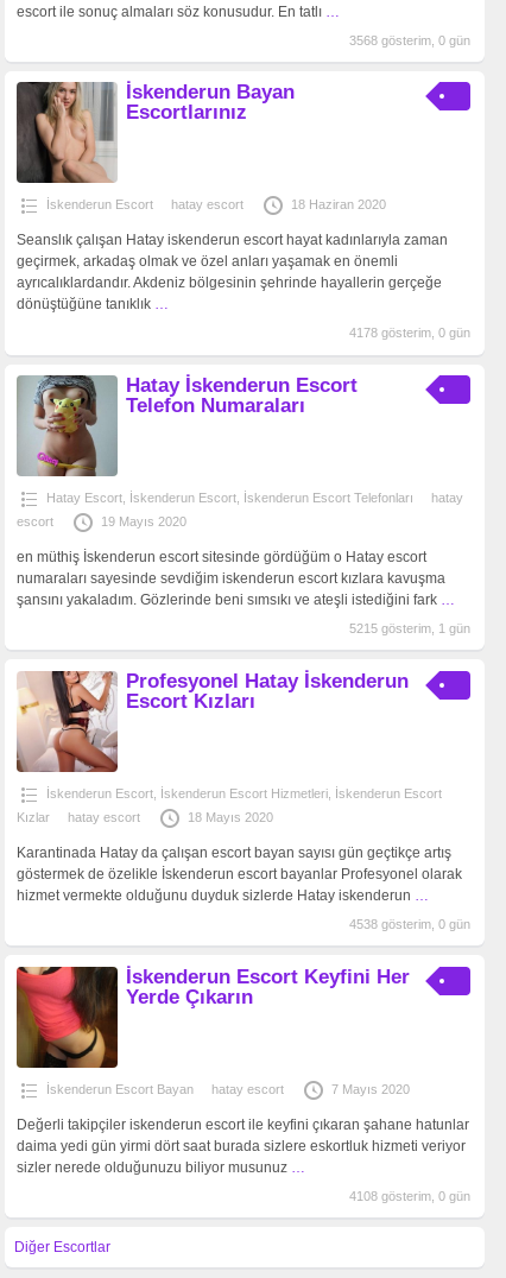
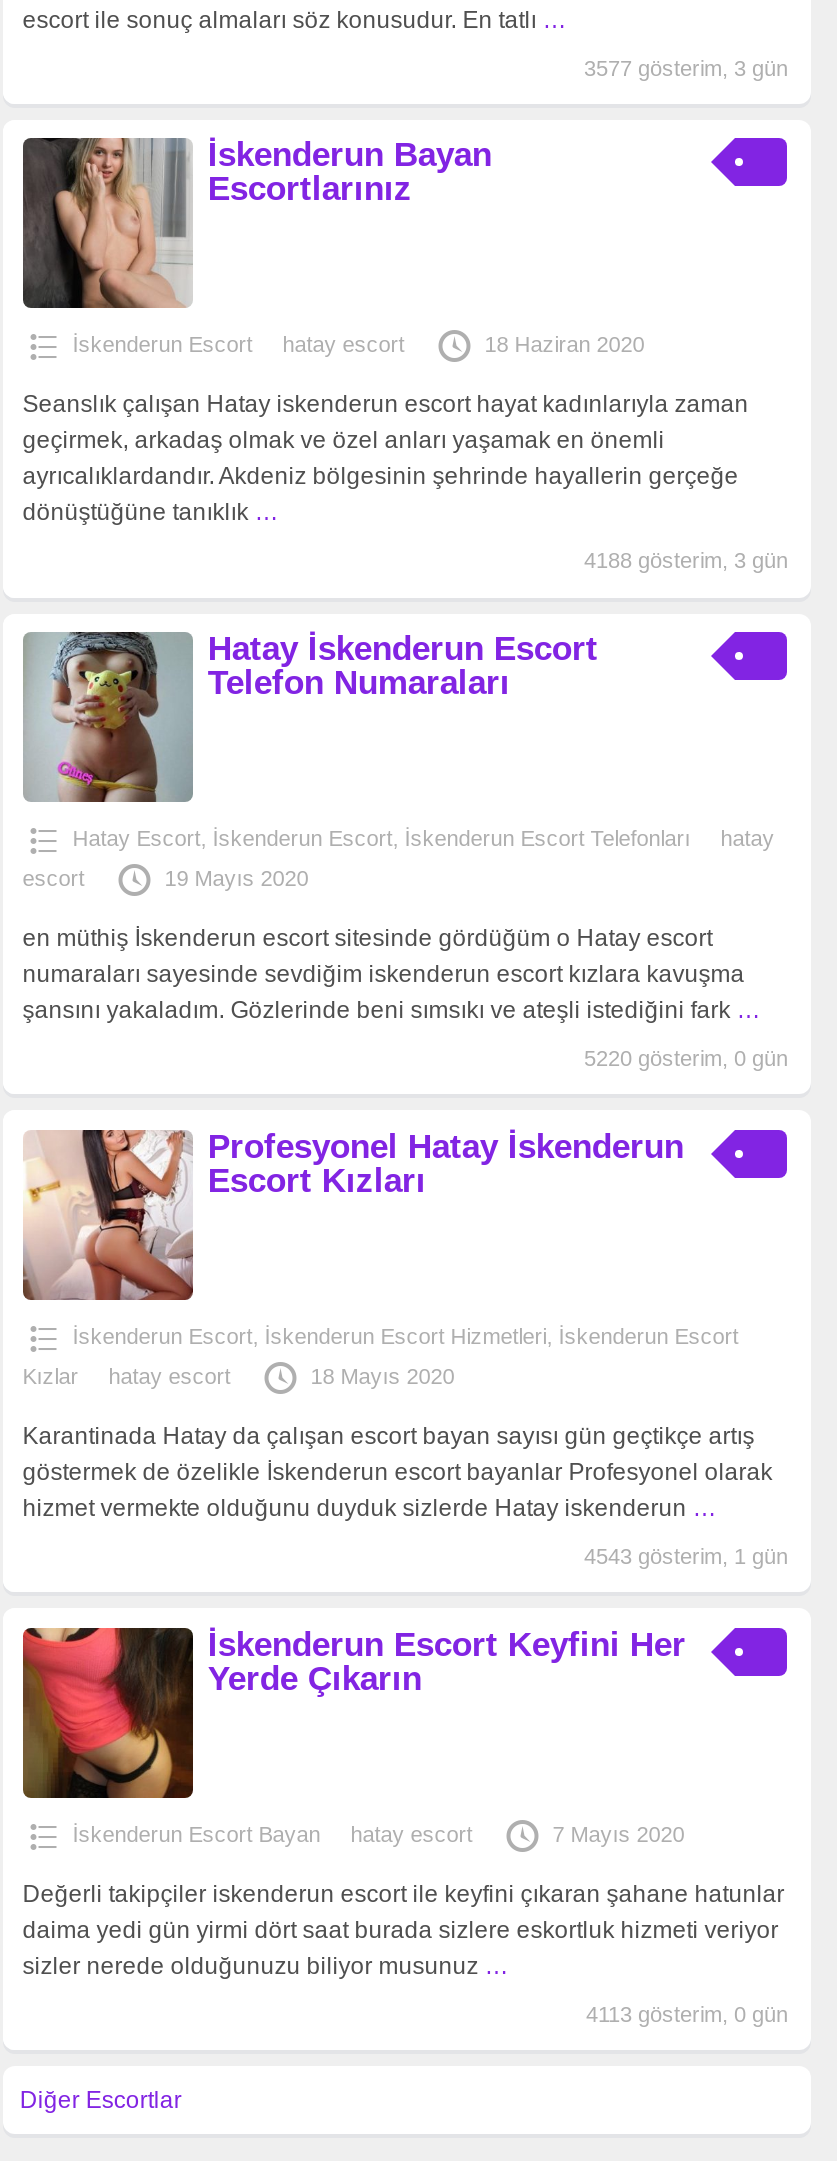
[350,33,471,47] 3568 gösterim, 0 gün -> [584,55,788,79] 3577 gösterim, 3 gün
[350,326,471,340] 4178 gösterim, 0 gün -> [584,549,788,573] 4188 gösterim, 3 gün
[350,621,471,636] 5215 gösterim, 1 gün -> [584,1046,788,1070] 5220 gösterim, 0 gün
[350,917,471,931] 4538 gösterim, 0 gün -> [584,1544,788,1568] 4543 gösterim, 1 gün
[350,1188,471,1203] 4108 gösterim, 0 gün -> [586,2001,788,2025] 4113 gösterim, 0 gün

